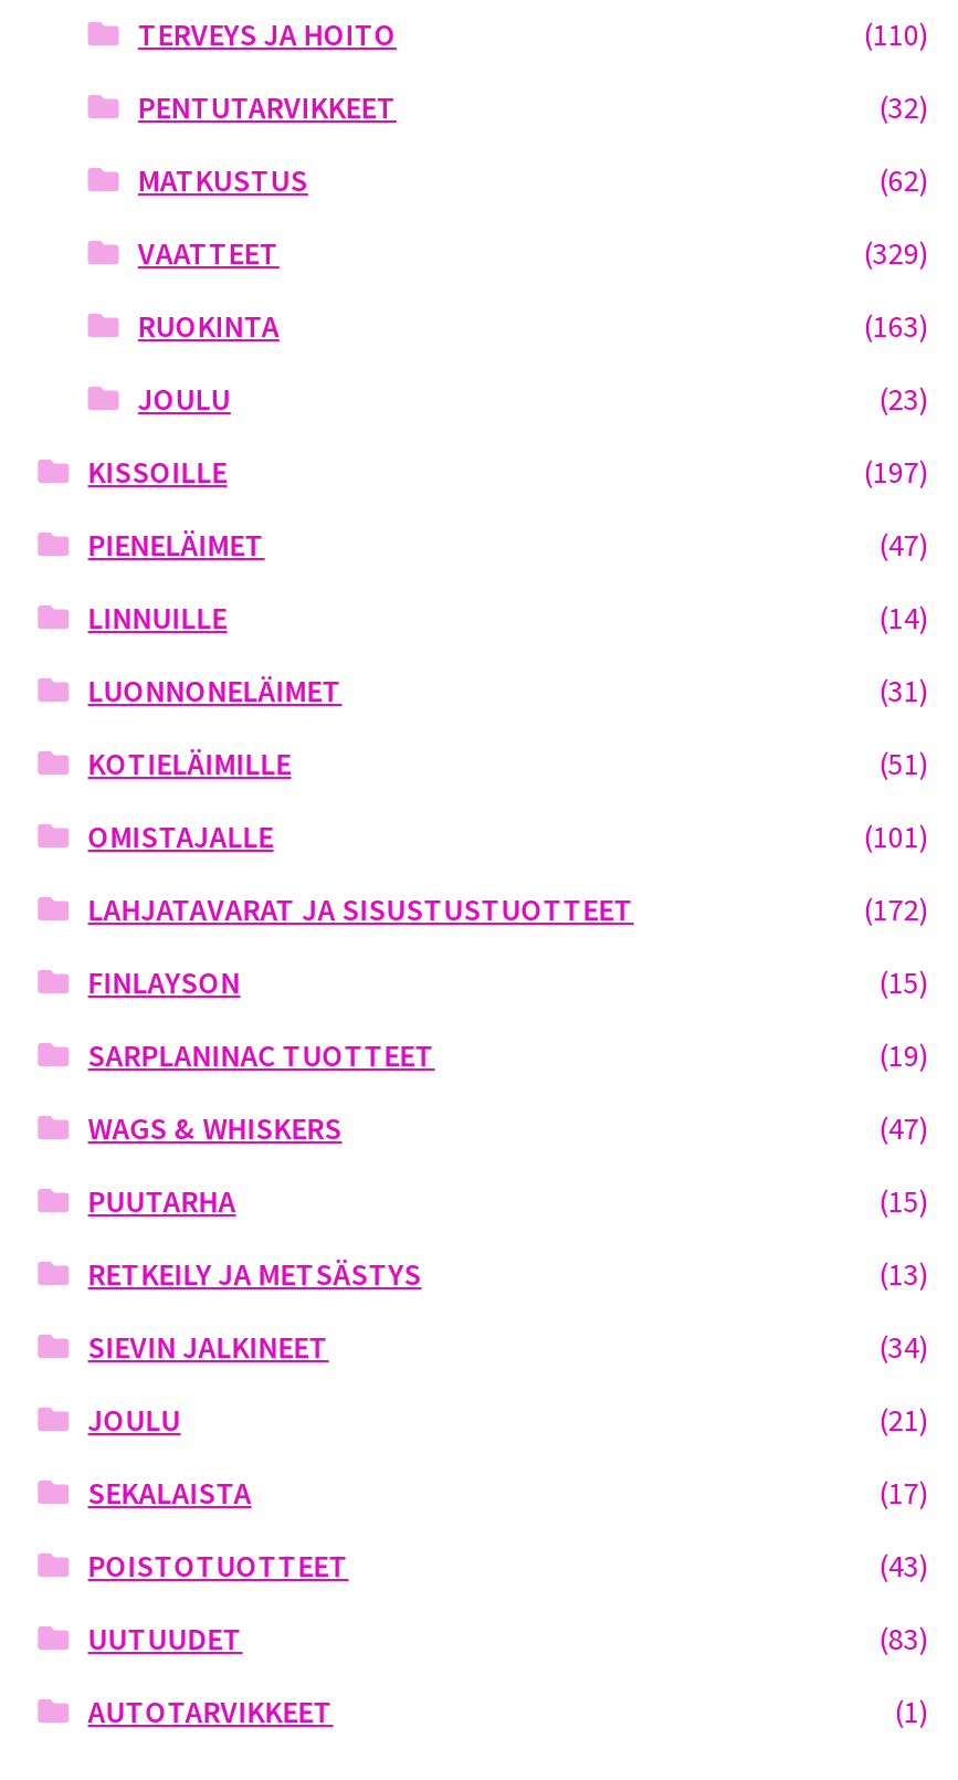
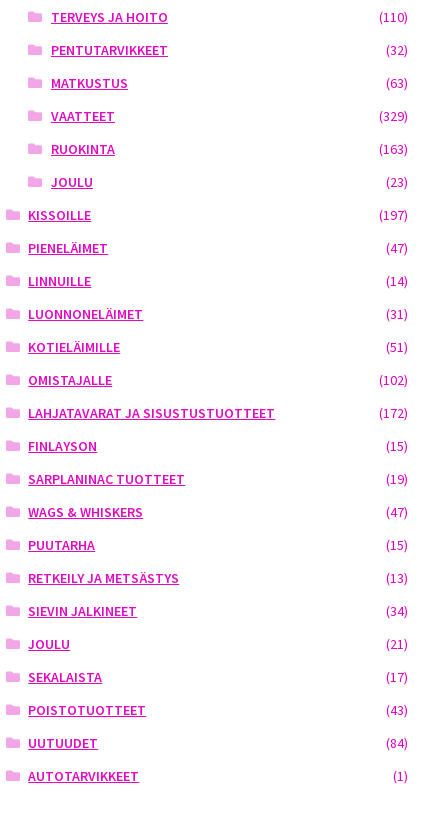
[879,159,928,199] (62) -> [386,74,408,92] (63)
[864,816,928,855] (101) -> [379,371,408,389] (102)
[879,1618,928,1658] (83) -> [386,734,408,752] (84)

